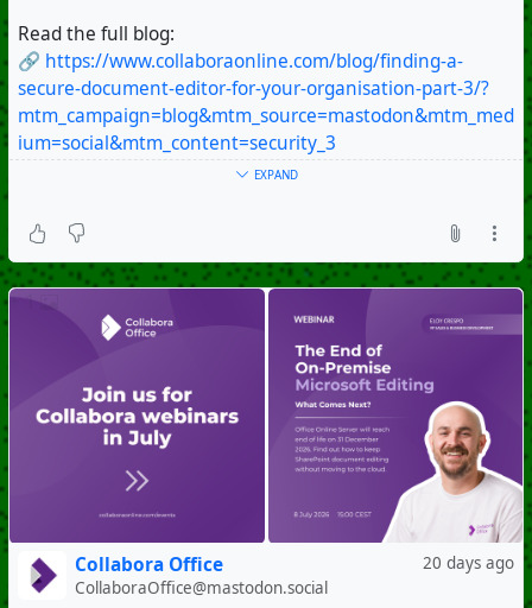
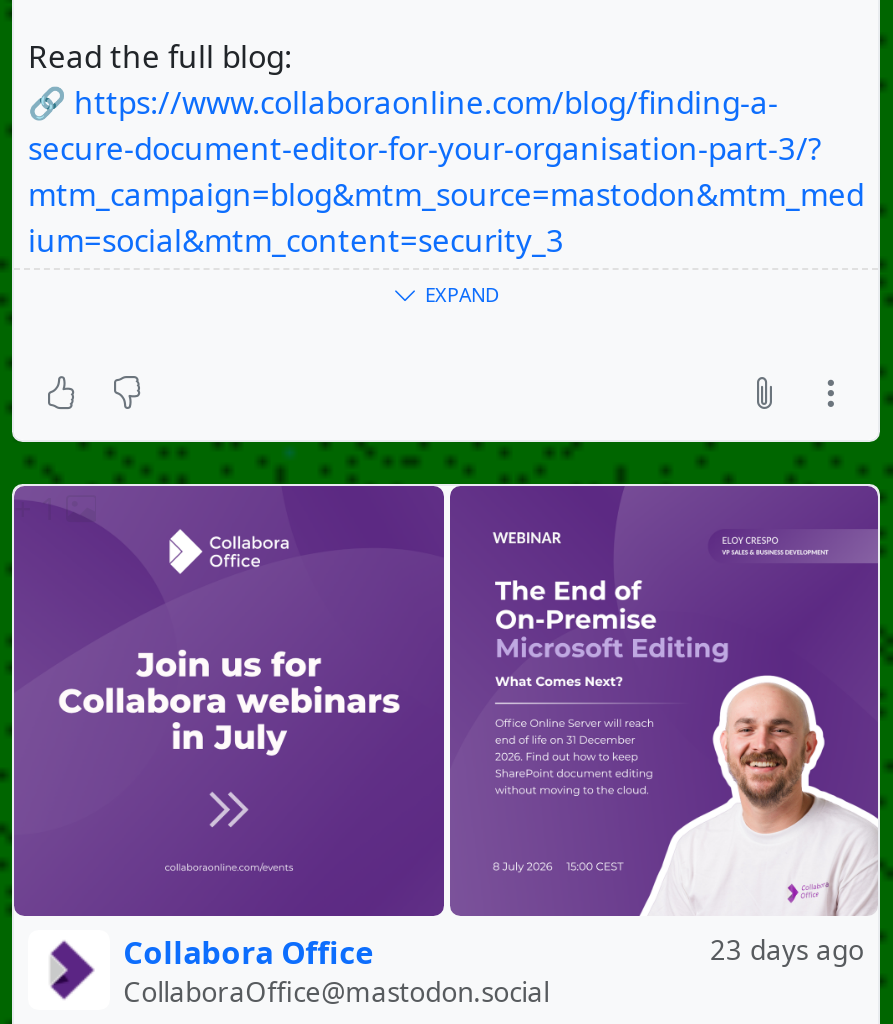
[423,553,514,574] 20 days ago -> [710,931,864,967] 23 days ago

